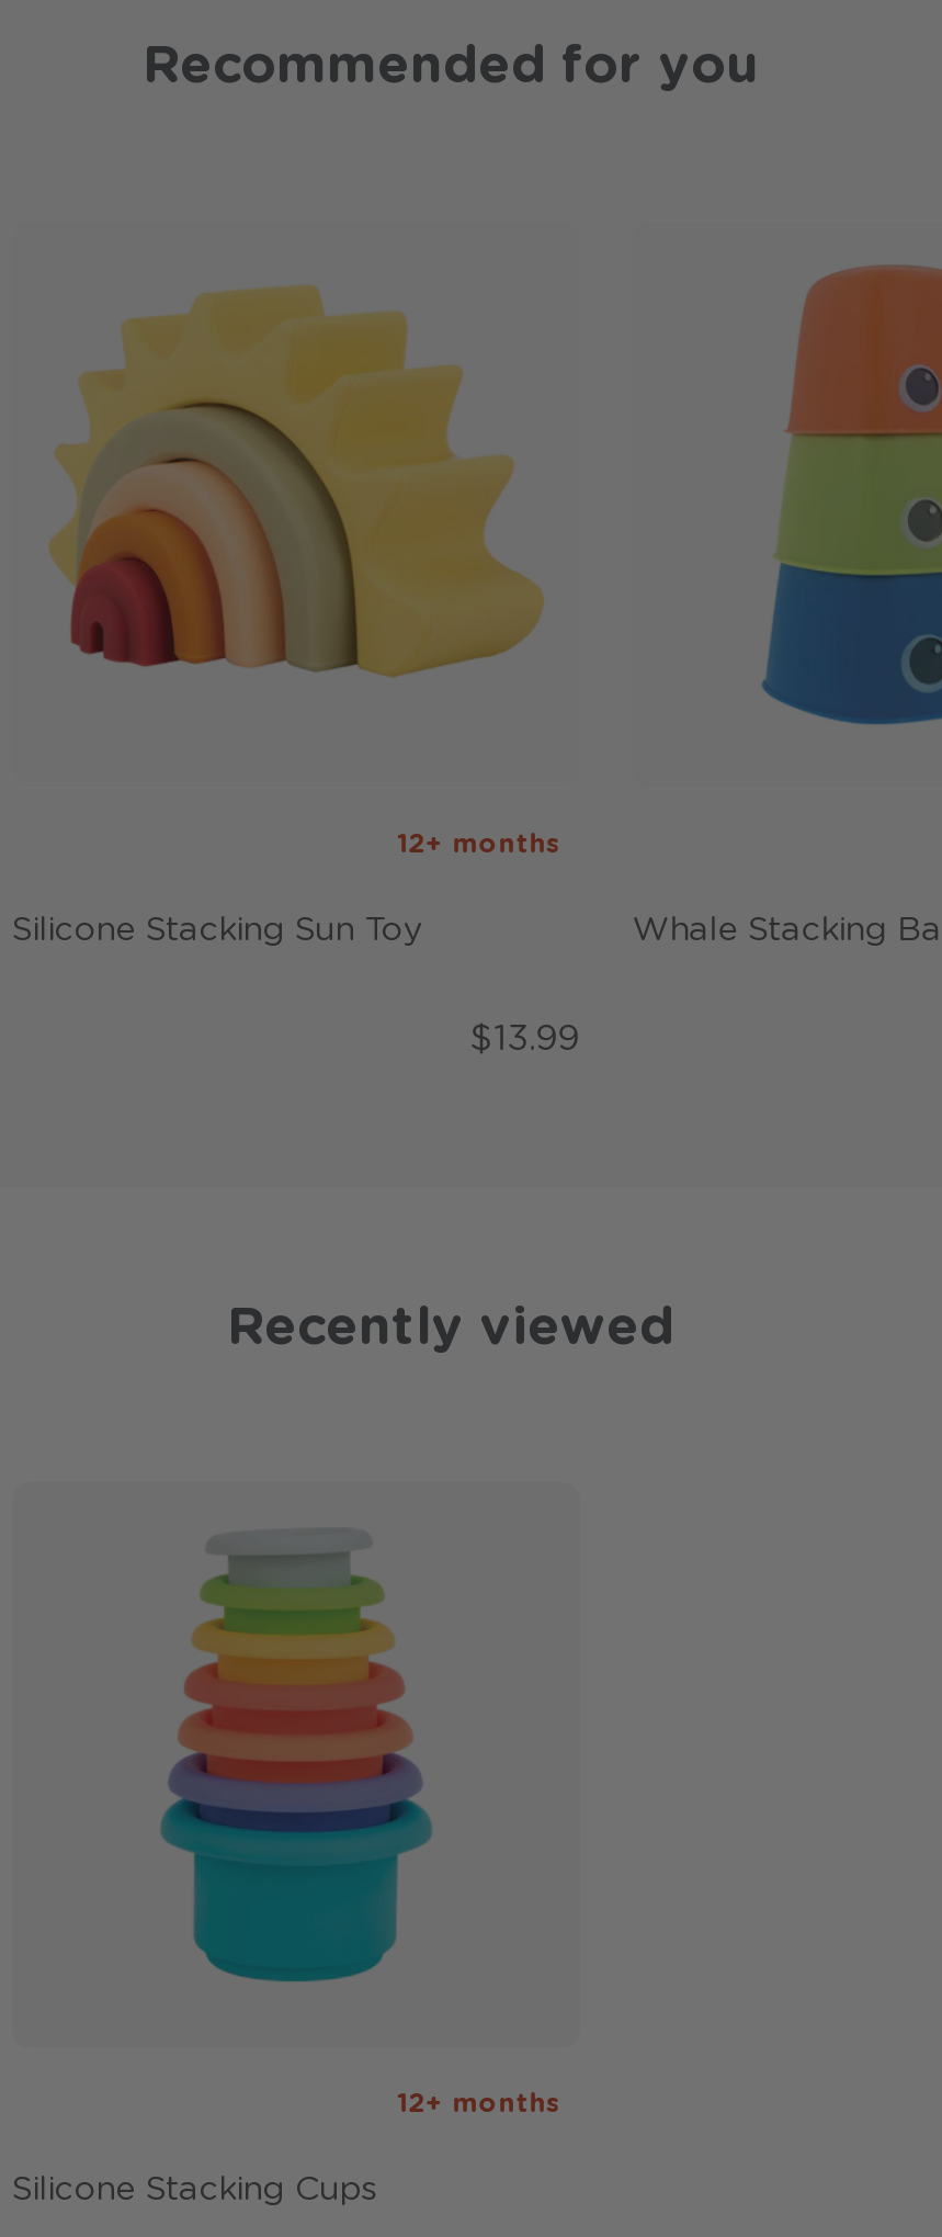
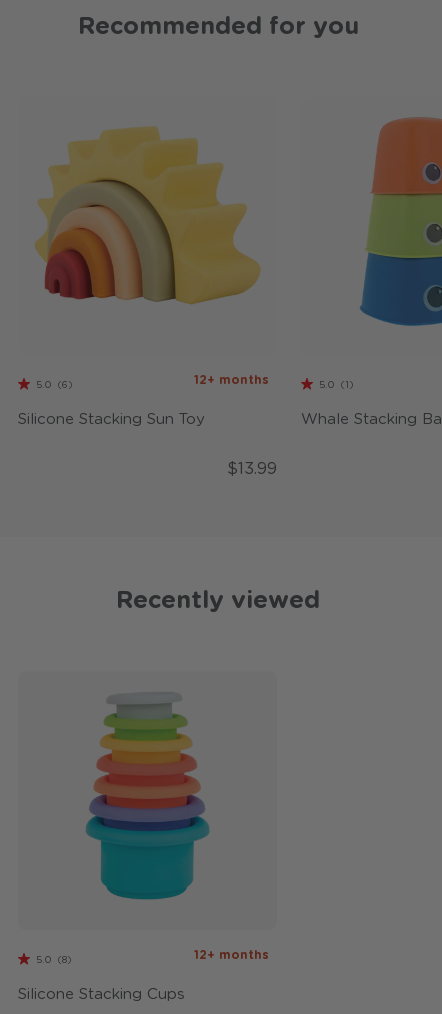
none -> [36,378,73,390] 5.0 (6)
none -> [319,378,354,390] 5.0 (1)
none -> [36,953,72,965] 5.0 (8)

